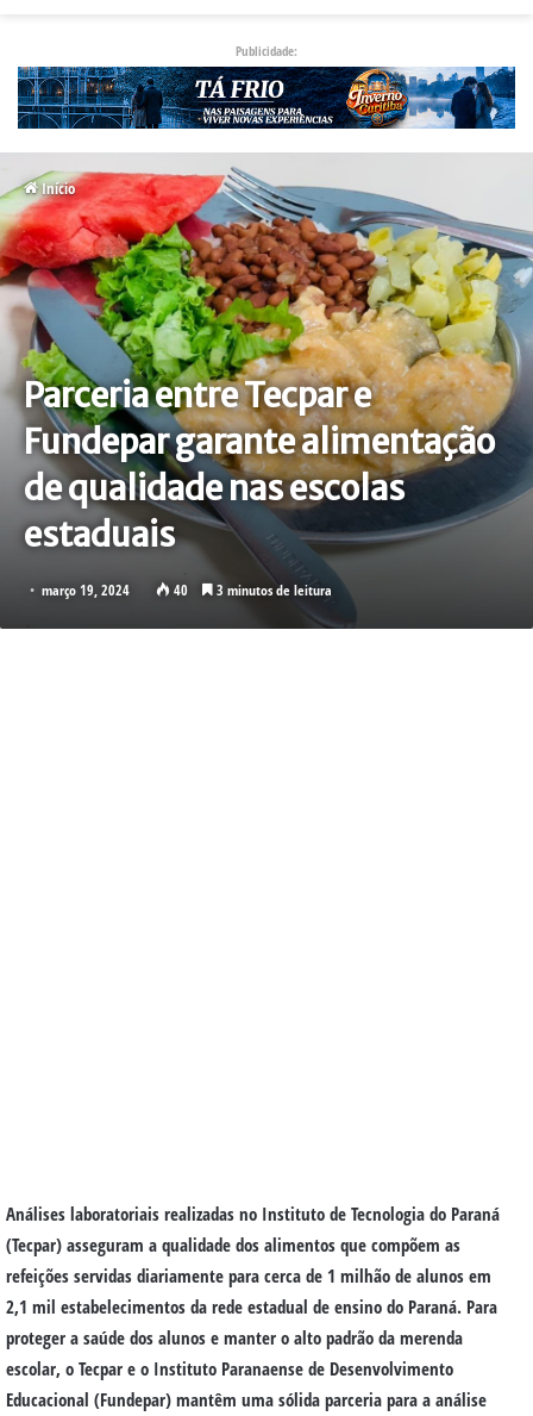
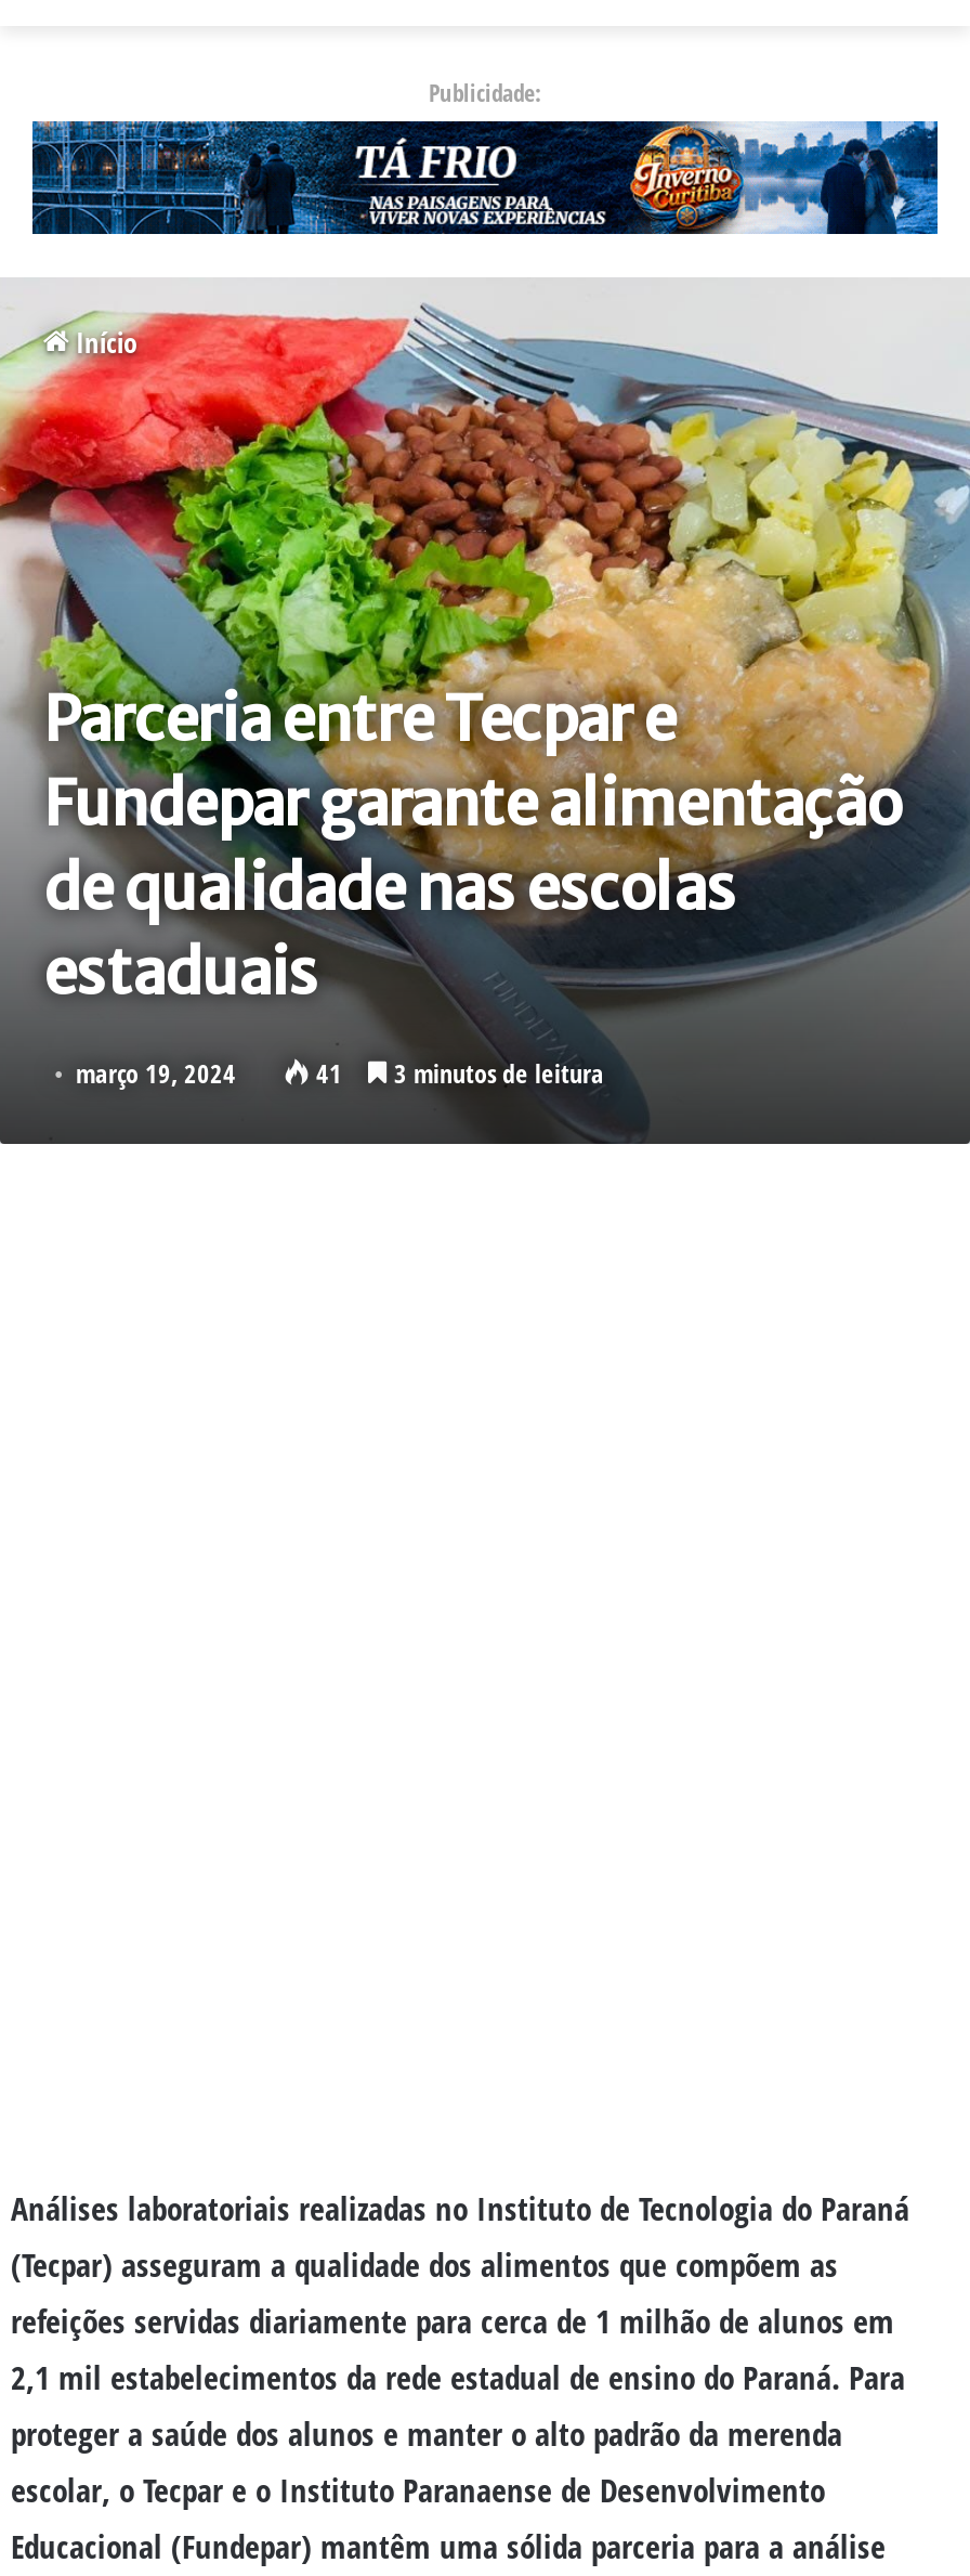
[42,580,332,600] março 19, 2024 40 3 minutos de leitura -> [76,1055,604,1091] março 19, 2024 41 3 minutos de leitura

